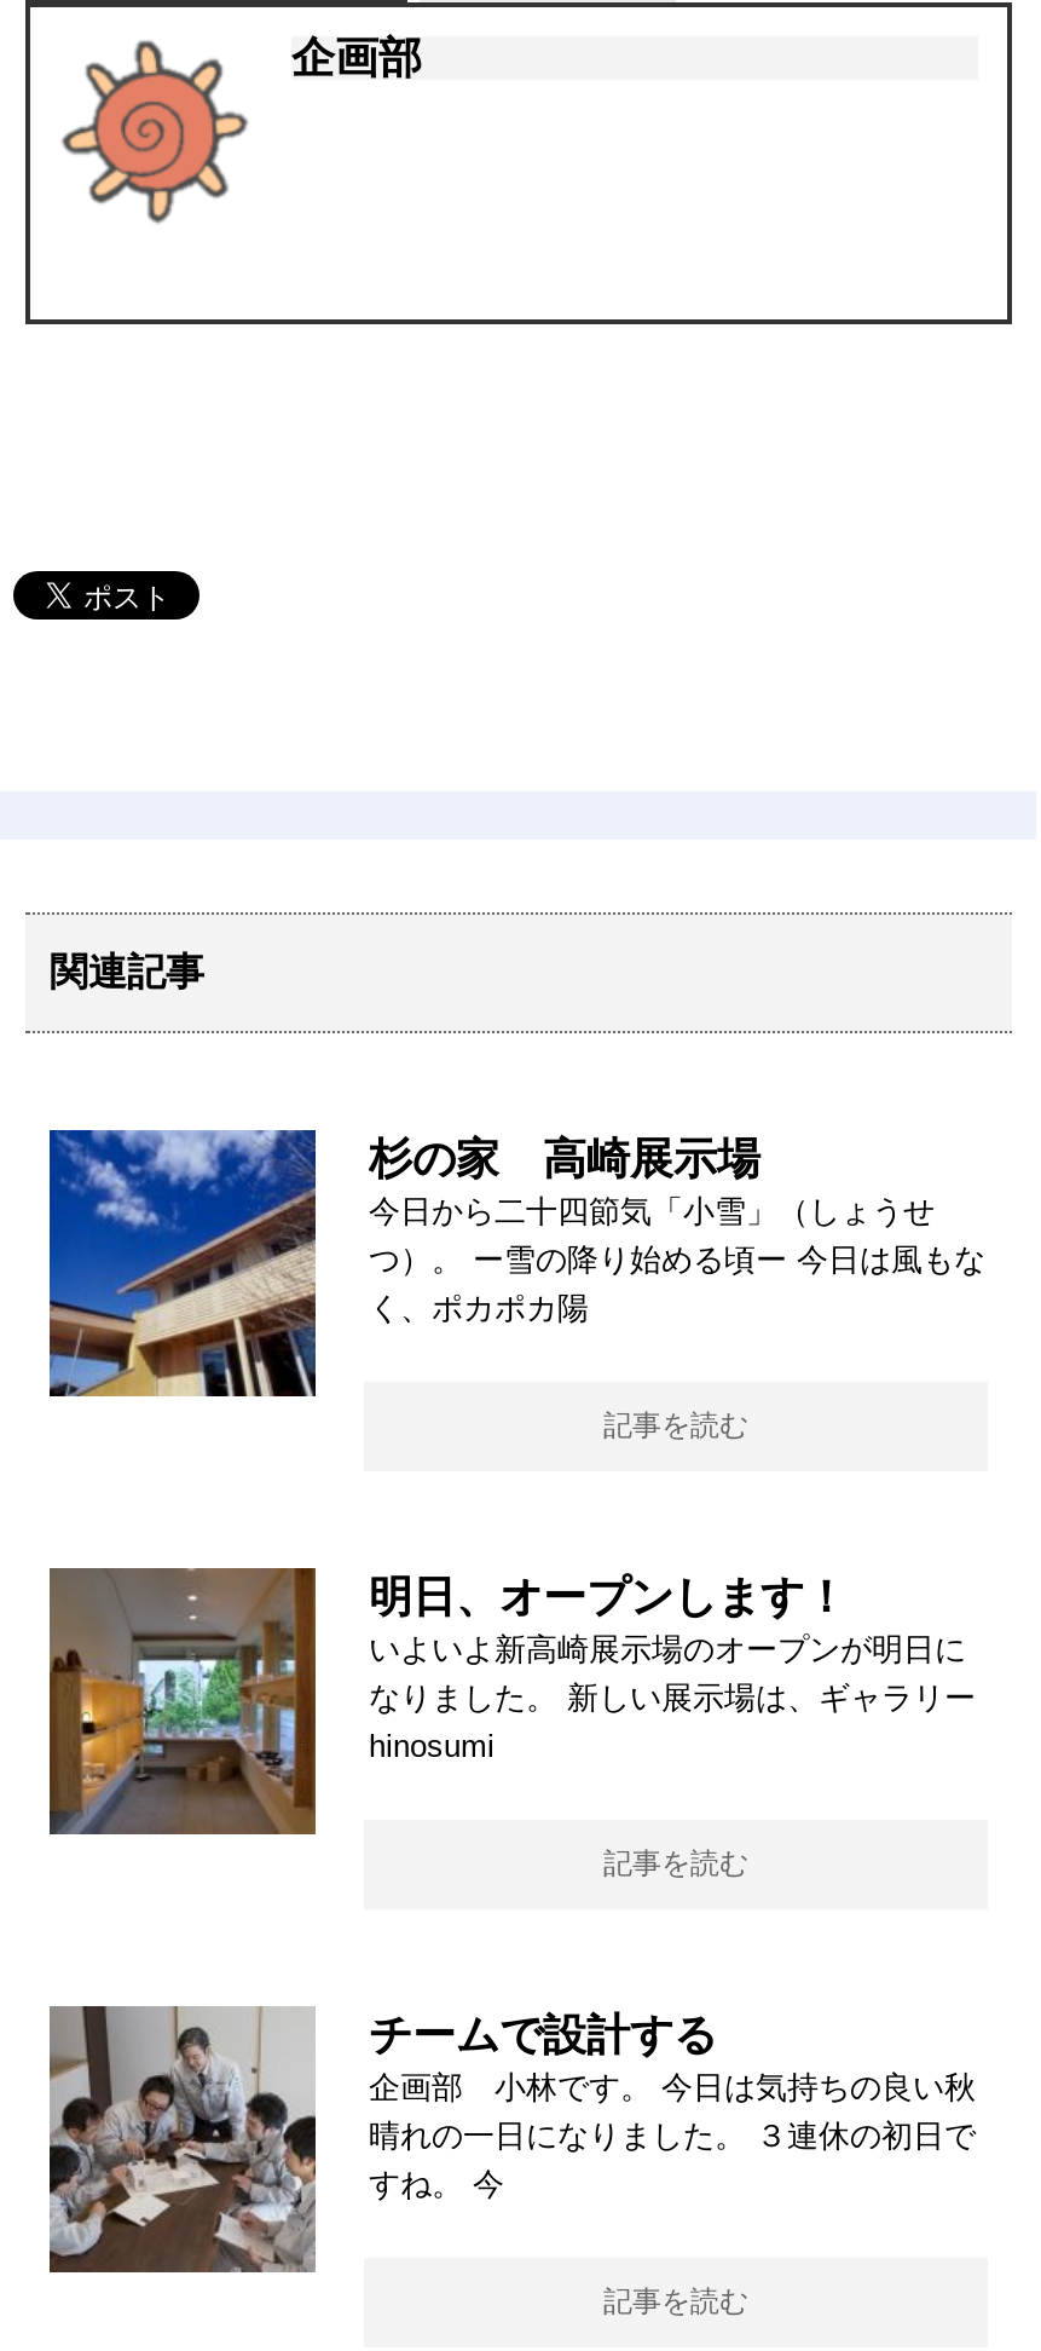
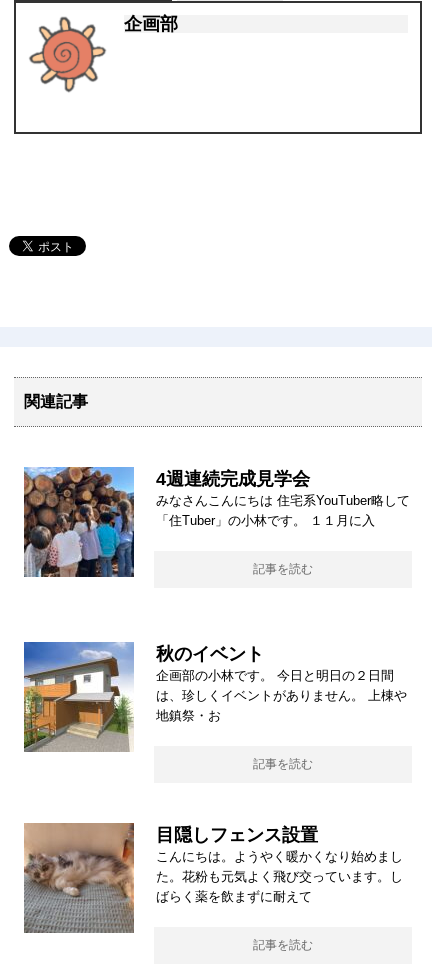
[47,1128,985,1399] [image] | 杉の家 高崎展示場 | 今日から二十四節気「小雪」（しょうせ | つ）。 ー雪の降り始める頃ー 今日は風もな | く、ポカポカ陽 -> [23,466,410,578] [image] | 4週連続完成見学会 | みなさんこんにちは 住宅系YouTuber略して | 「住Tuber」の小林です。 １１月に入
[47,1566,976,1834] [image] | 明日、オープンします！ | いよいよ新高崎展示場のオープンが明日に | なりました。 新しい展示場は、ギャラリー | hinosumi -> [23,641,407,752] [image] | 秋のイベント | 企画部の小林です。 今日と明日の２日間 | は、珍しくイベントがありません。 上棟や | 地鎮祭・お
[50,2004,976,2272] [image] | チームで設計する | 企画部 小林です。 今日は気持ちの良い秋 | 晴れの一日になりました。 ３連休の初日で | すね。 今 -> [24,823,403,933] [image] | 目隠しフェンス設置 | こんにちは。ようやく暖かくなり始めまし | た。花粉も元気よく飛び交っています。し | ばらく薬を飲まずに耐えて

